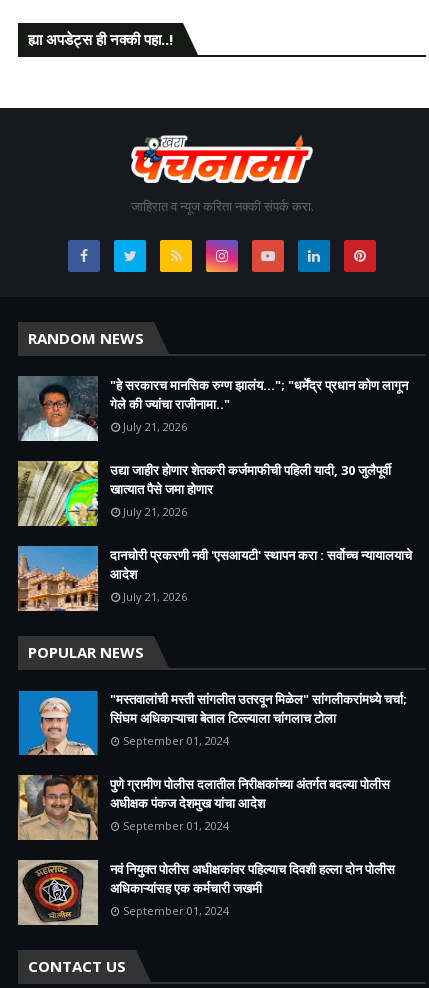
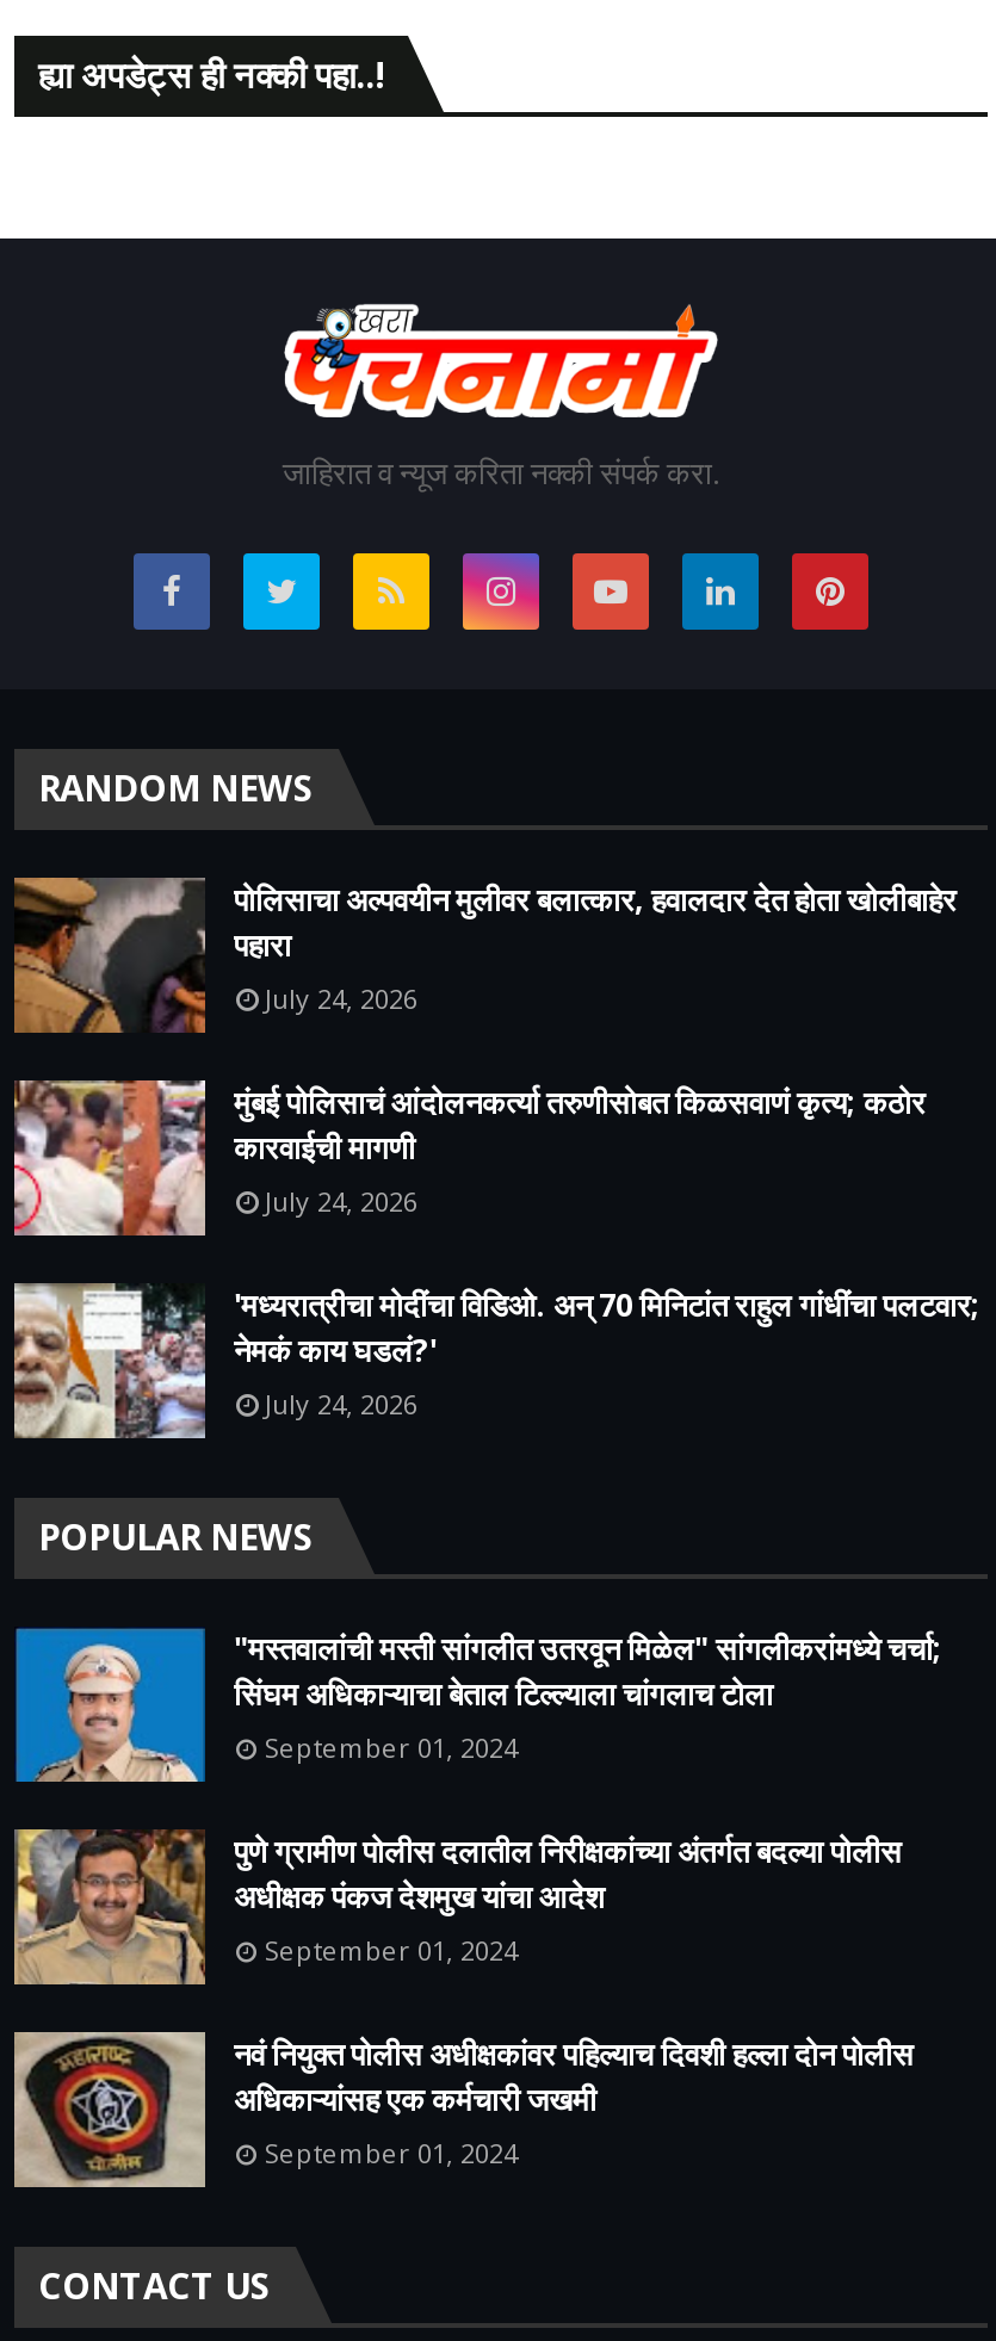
[17,376,408,442] [image] | "हे सरकारच मानसिक रुग्ण झालंय..."; "धर्मेंद्र प्रधान कोण लागून | गेले की ज्यांचा राजीनामा.." | July 21, 2026 -> [12,875,957,1035] [image] | पोलिसाचा अल्पवयीन मुलीवर बलात्कार, हवालदार देत होता खोलीबाहेर | पहारा | July 24, 2026
[18,460,391,527] [image] | उद्या जाहीर होणार शेतकरी कर्जमाफीची पहिली यादी, 30 जुलैपूर्वी | खात्यात पैसे जमा होणार | July 21, 2026 -> [12,1078,926,1238] [image] | मुंबई पोलिसाचं आंदोलनकर्त्या तरुणीसोबत किळसवाणं कृत्य; कठोर | कारवाईची मागणी | July 24, 2026
[17,545,412,611] [image] | दानचोरी प्रकरणी नवी 'एसआयटी' स्थापन करा : सर्वोच्च न्यायालयाचे | आदेश | July 21, 2026 -> [12,1281,980,1441] [image] | 'मध्यरात्रीचा मोदींचा विडिओ. अन् 70 मिनिटांत राहुल गांधींचा पलटवार; | नेमकं काय घडलं?' | July 24, 2026

